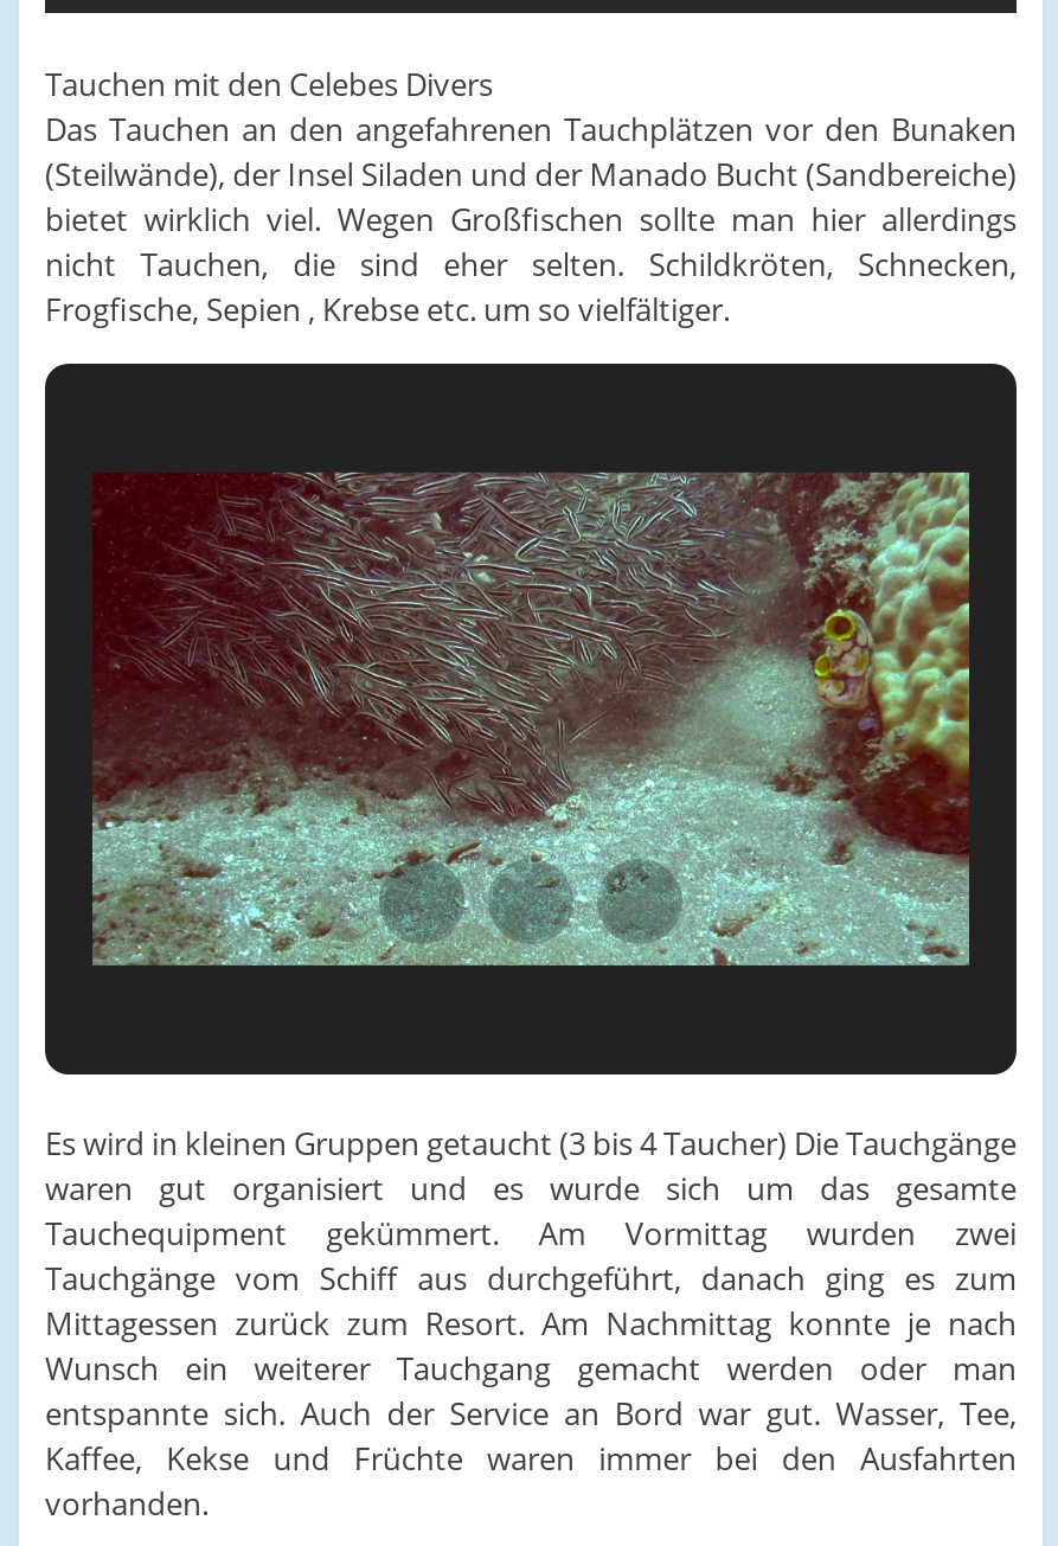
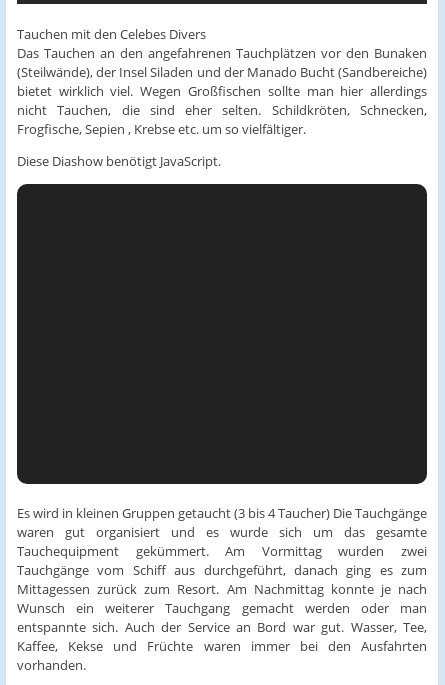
none -> [17,152,221,170] Diese Diashow benötigt JavaScript.
[90,470,972,968] [image] -> none

